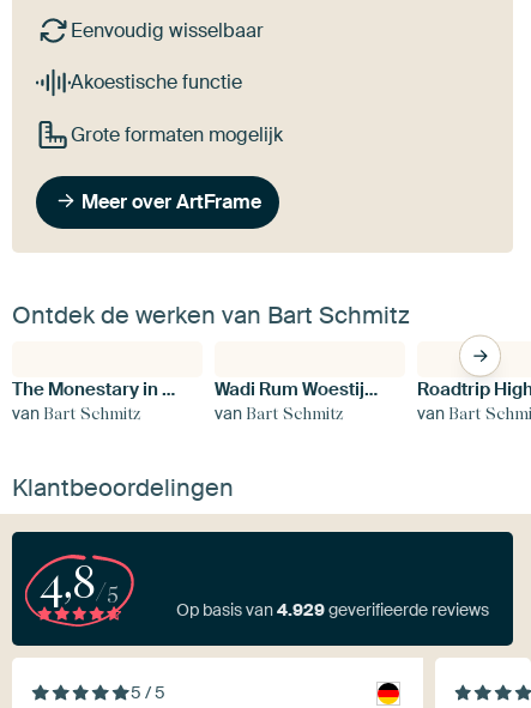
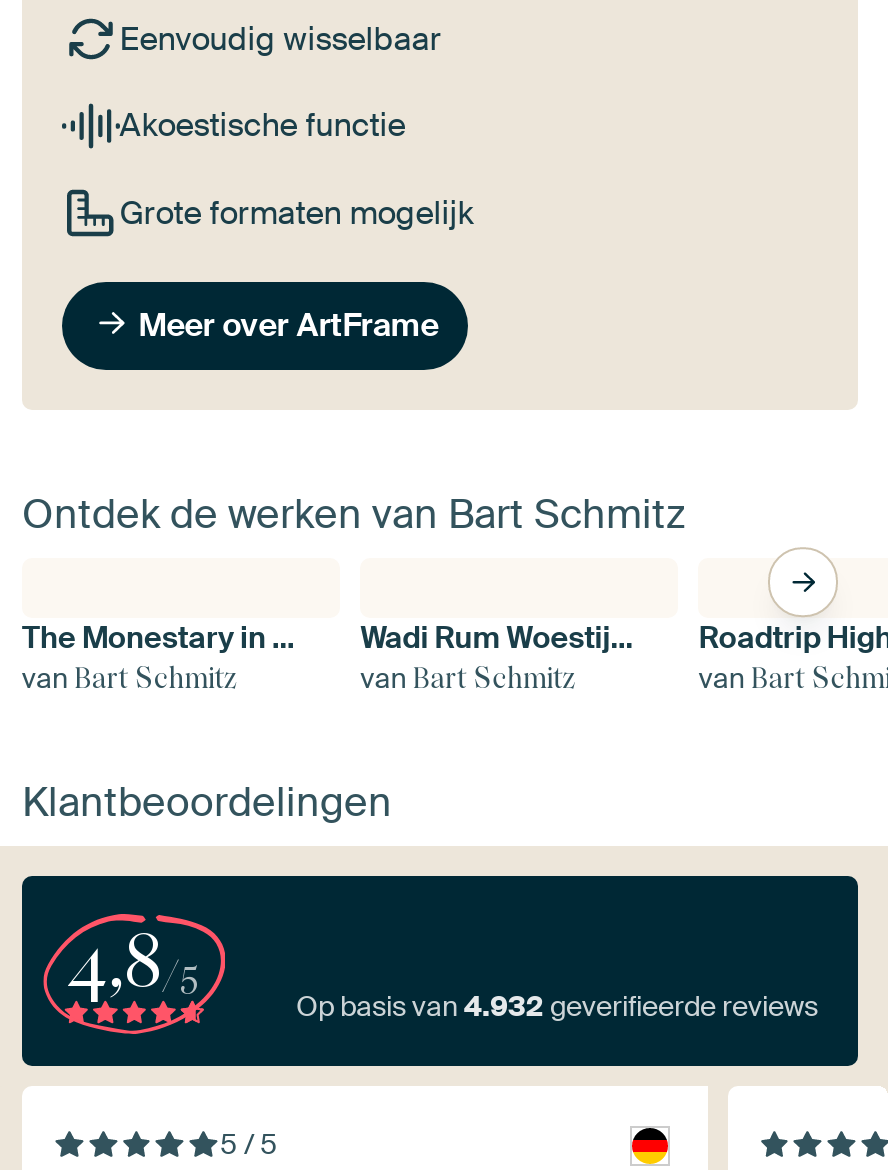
[176,600,489,621] Op basis van 4.929 geverifieerde reviews -> [296,989,818,1025] Op basis van 4.932 geverifieerde reviews

